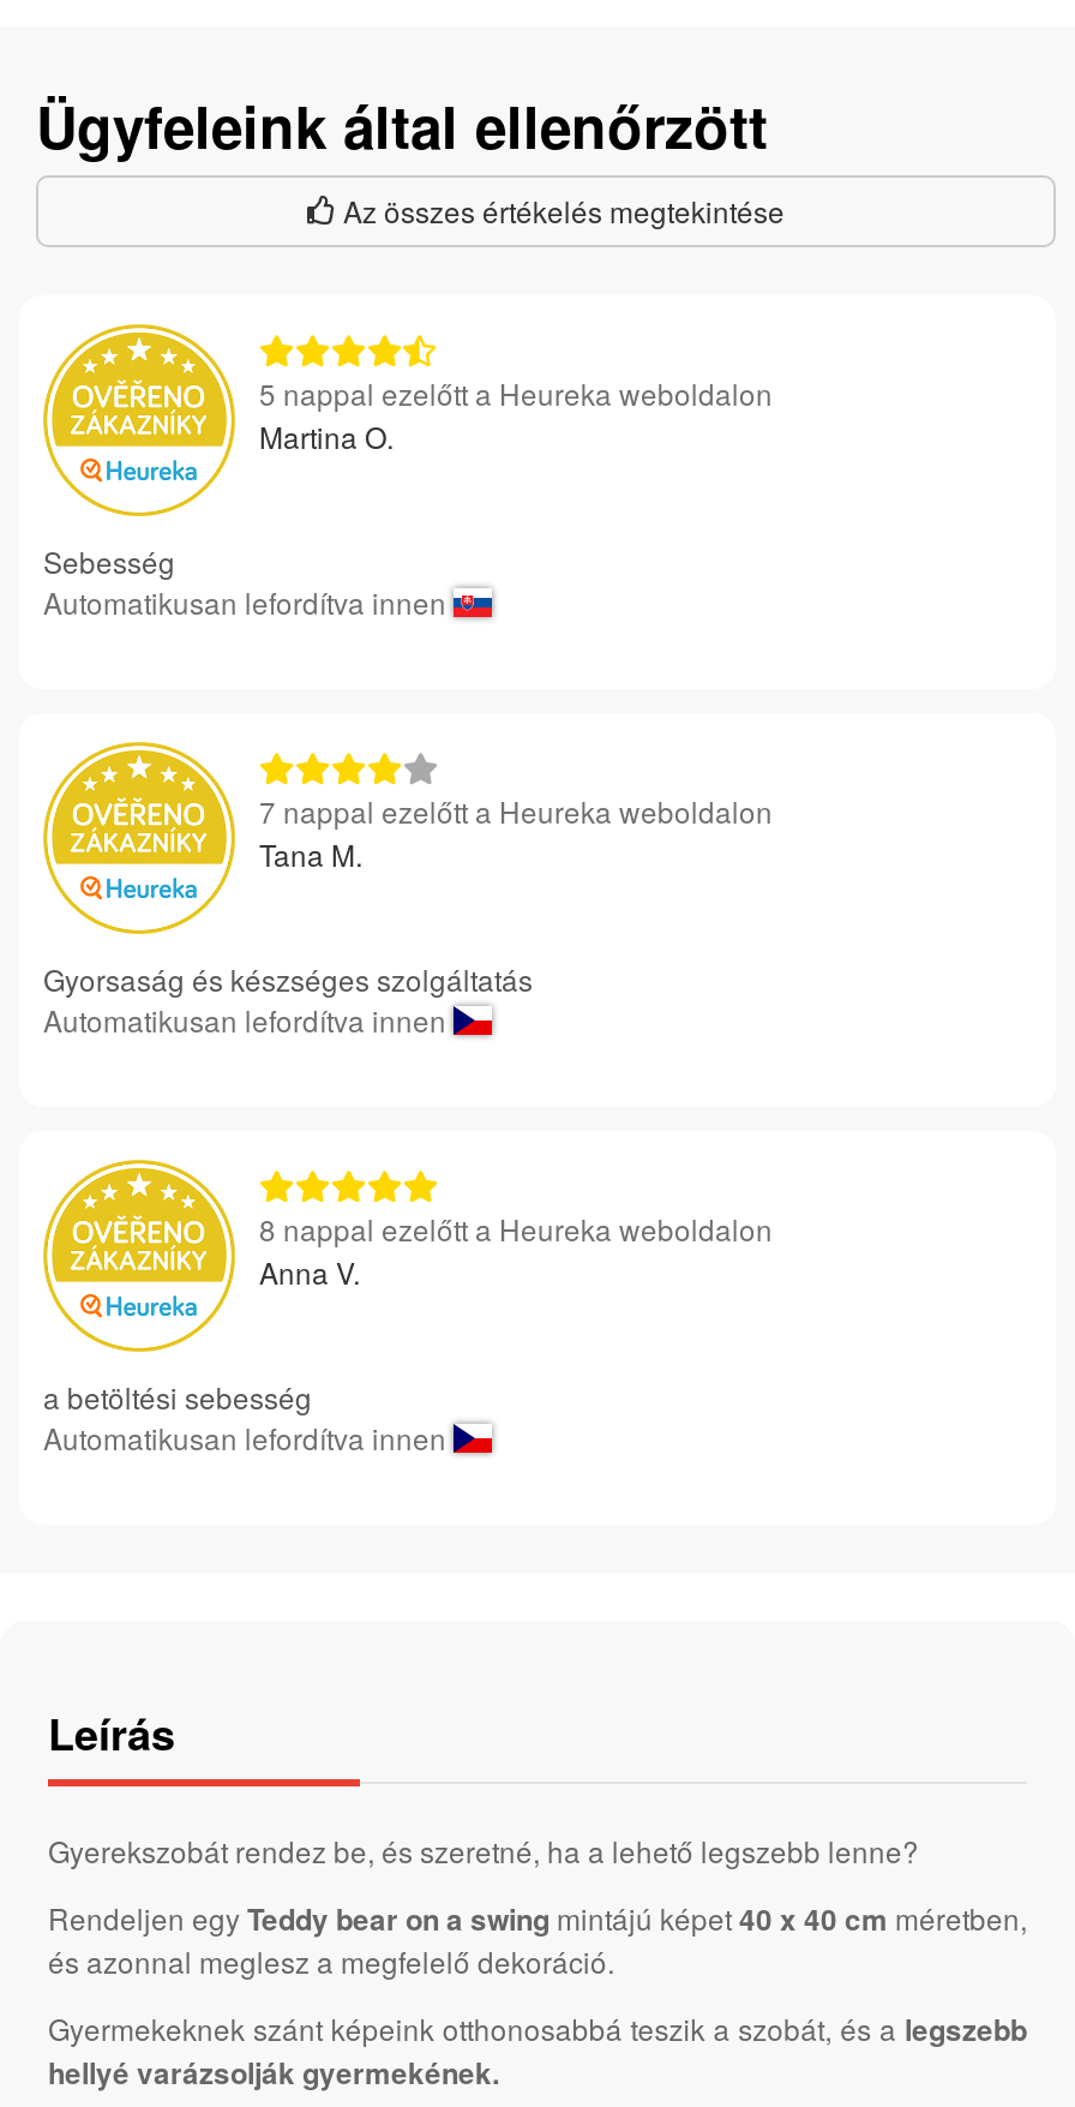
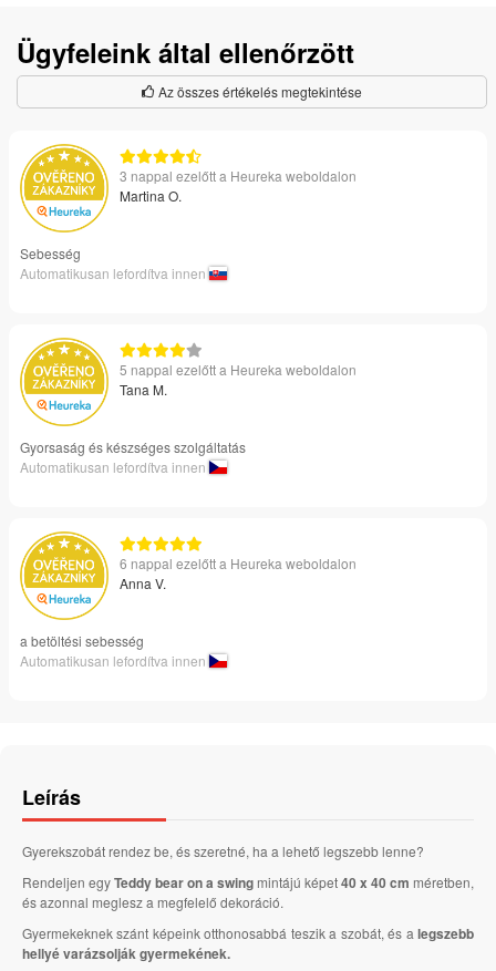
none -> [120,166,356,185] 3 nappal ezelőtt a Heureka weboldalon
moved [259,372,773,413] -> [120,360,356,379]: 5 nappal ezelőtt a Heureka weboldalon
[259,790,773,831] 7 nappal ezelőtt a Heureka weboldalon -> none
[259,1208,773,1248] 8 nappal ezelőtt a Heureka weboldalon -> [120,553,356,572] 6 nappal ezelőtt a Heureka weboldalon

